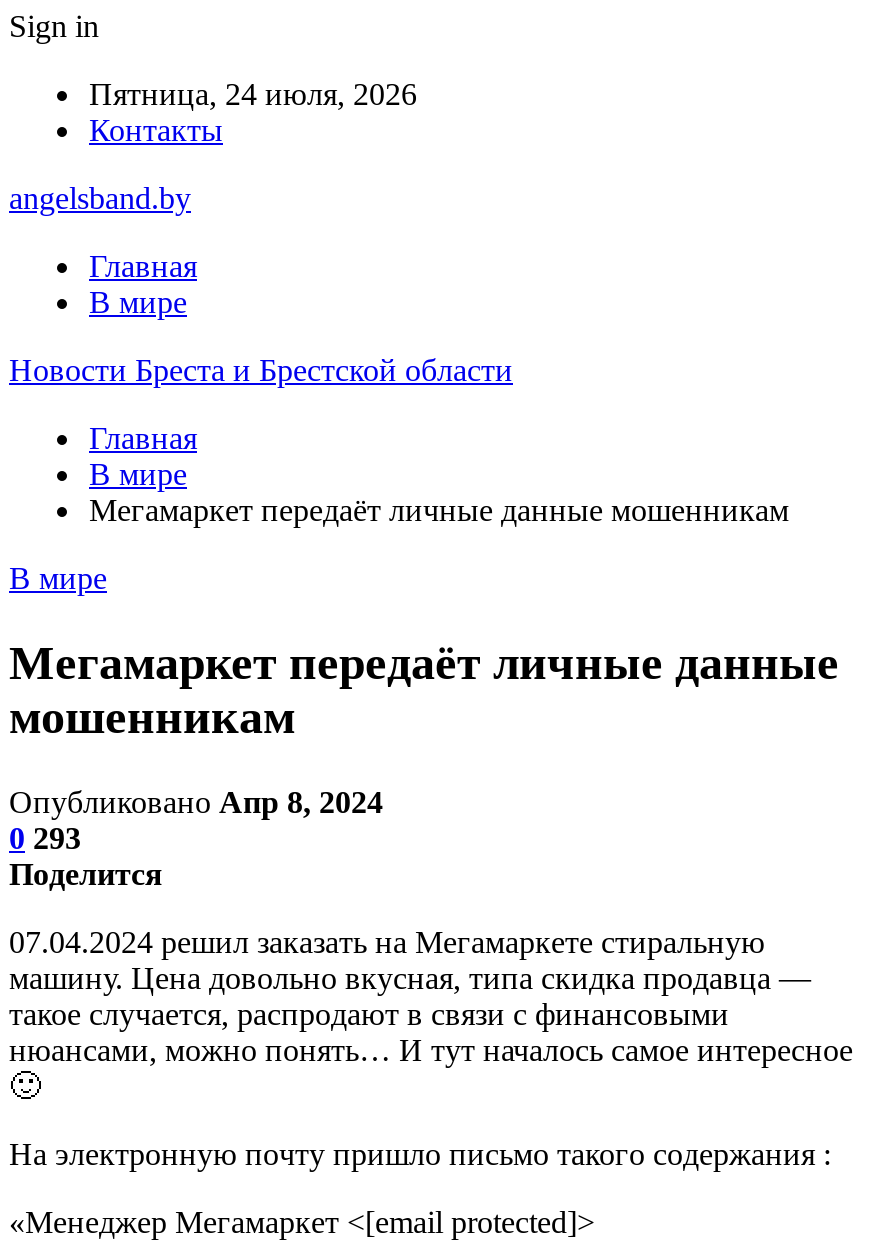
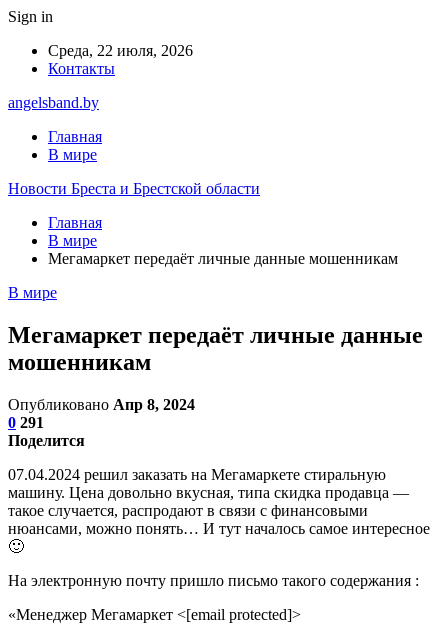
[89,77,417,111] Пятница, 24 июля, 2026 -> [48,42,193,59] Среда, 22 июля, 2026
[9,821,81,855] 0 293 -> [8,414,44,431] 0 291

